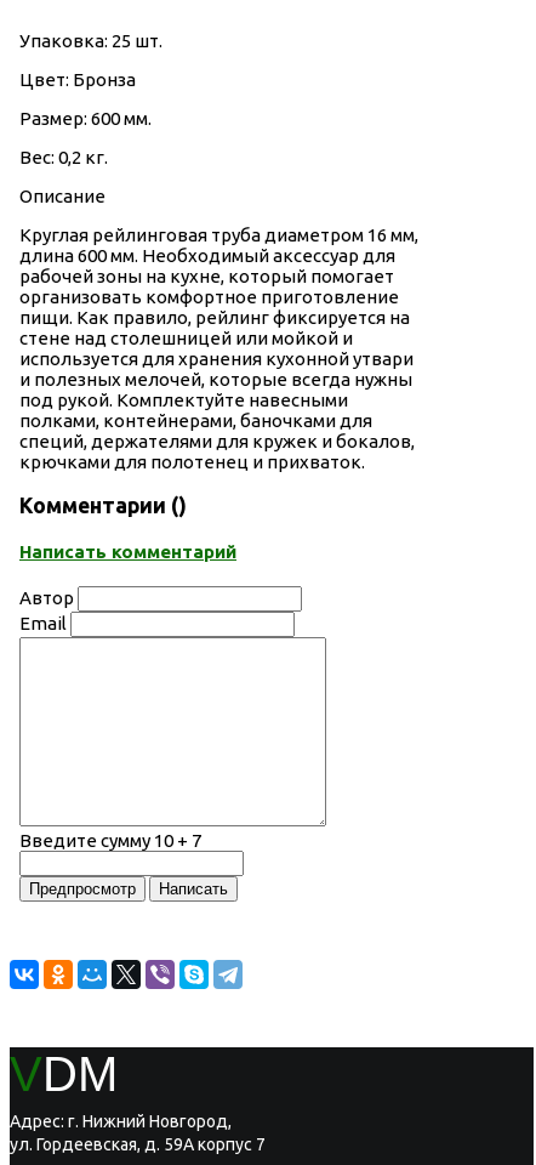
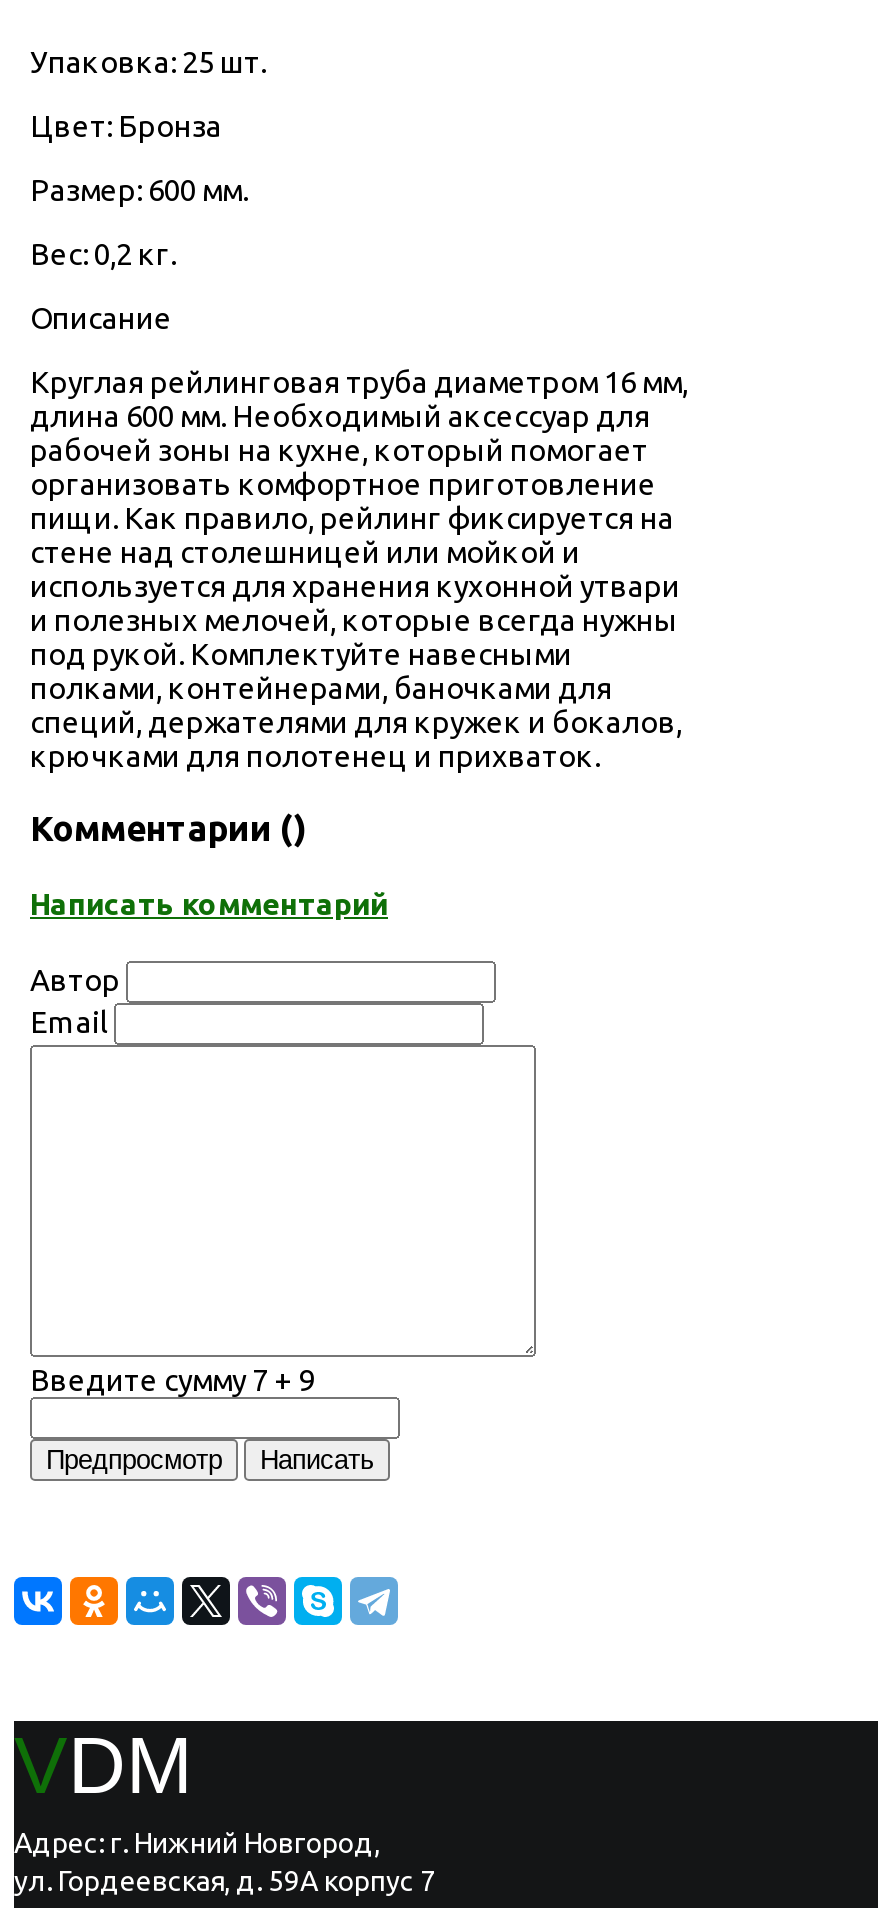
[19,830,201,851] Введите сумму 10 + 7 -> [30,1363,314,1397] Введите сумму 7 + 9

